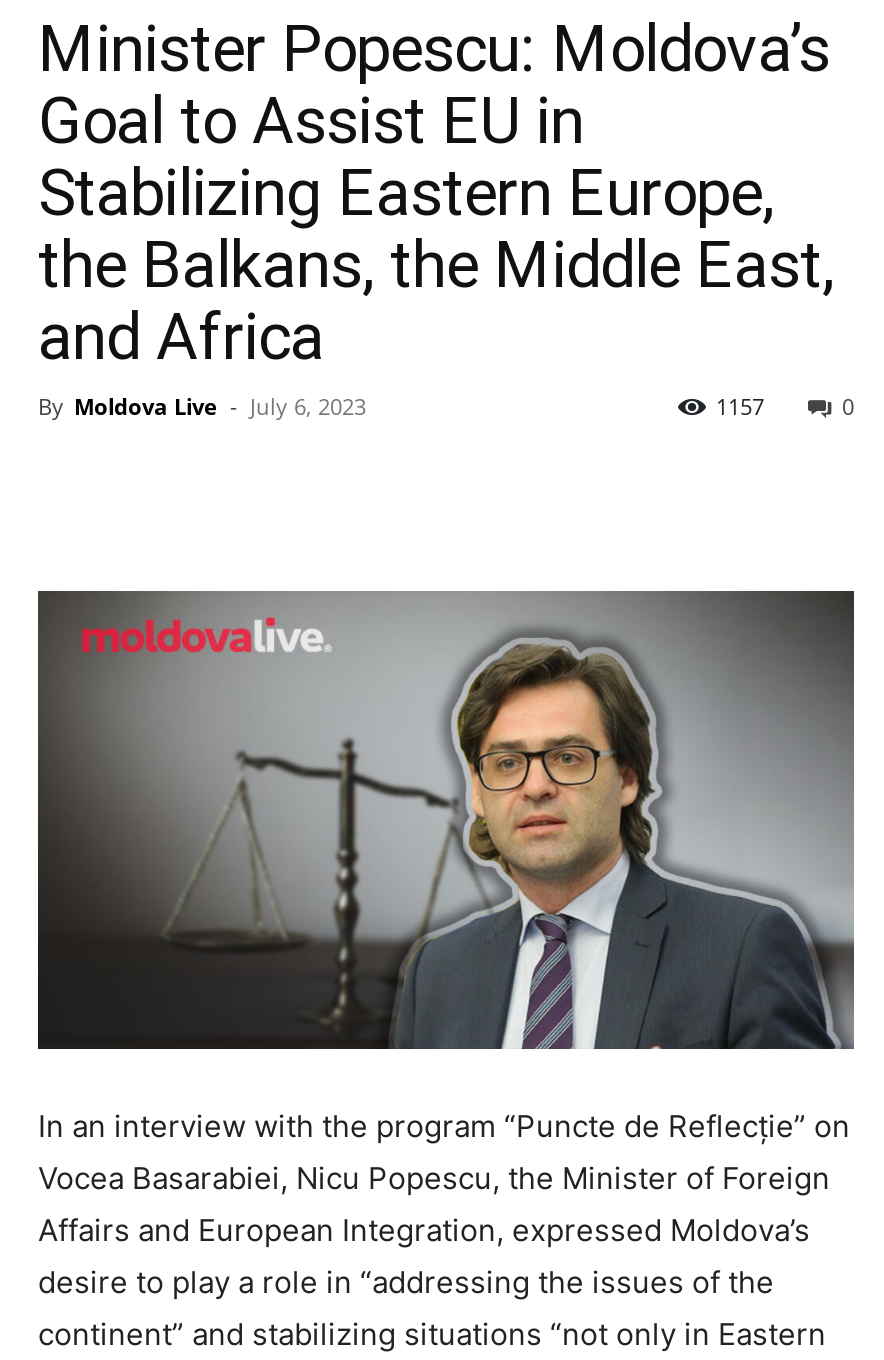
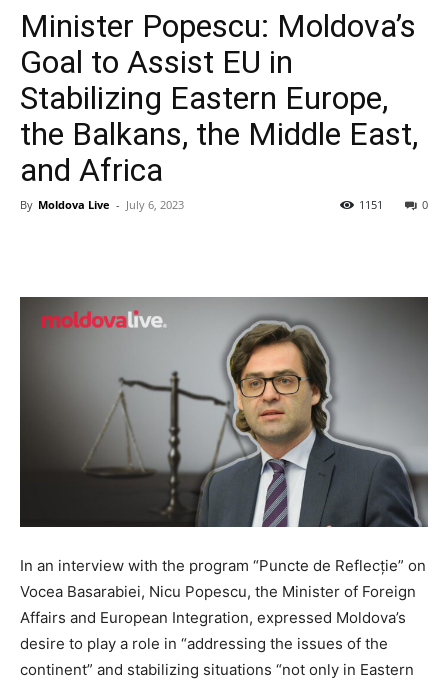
[716,391,764,421] 1157 -> [359,197,383,212] 1151

